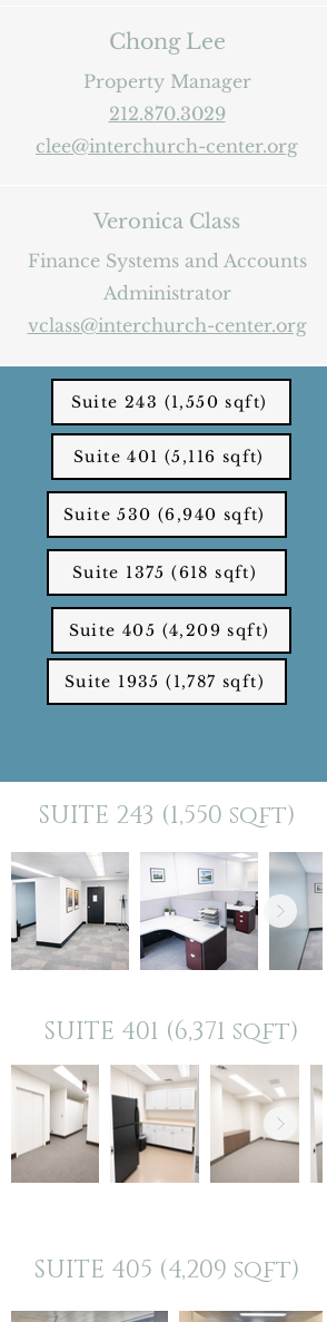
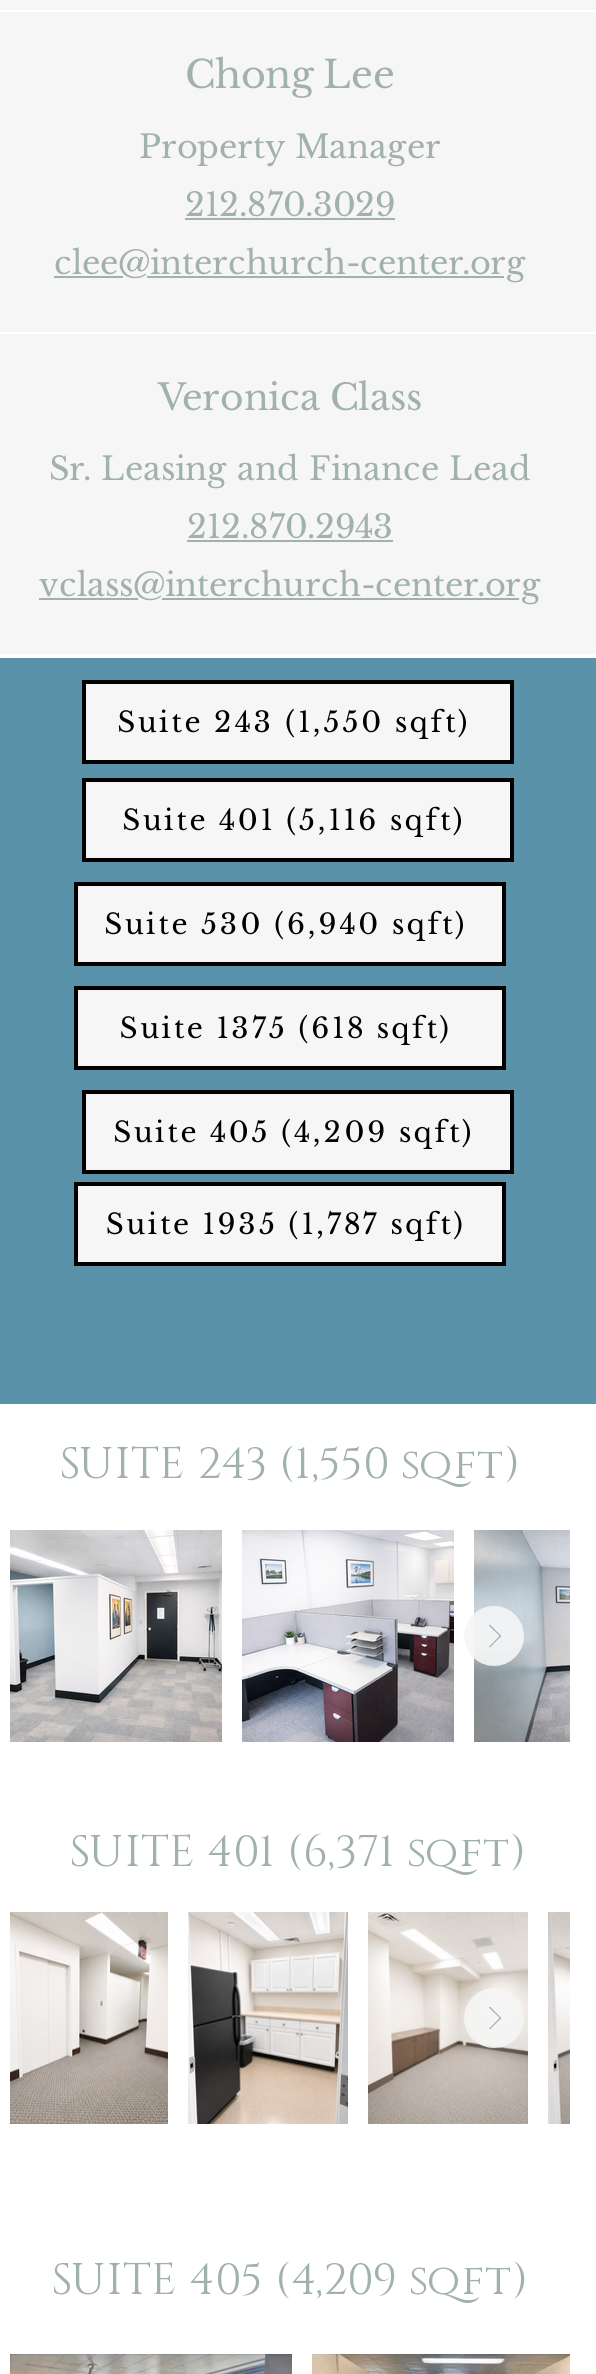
[27,249,306,304] Finance Systems and Accounts | Administrator -> [49,448,531,546] Sr. Leasing and Finance Lead | 212.870.2943

